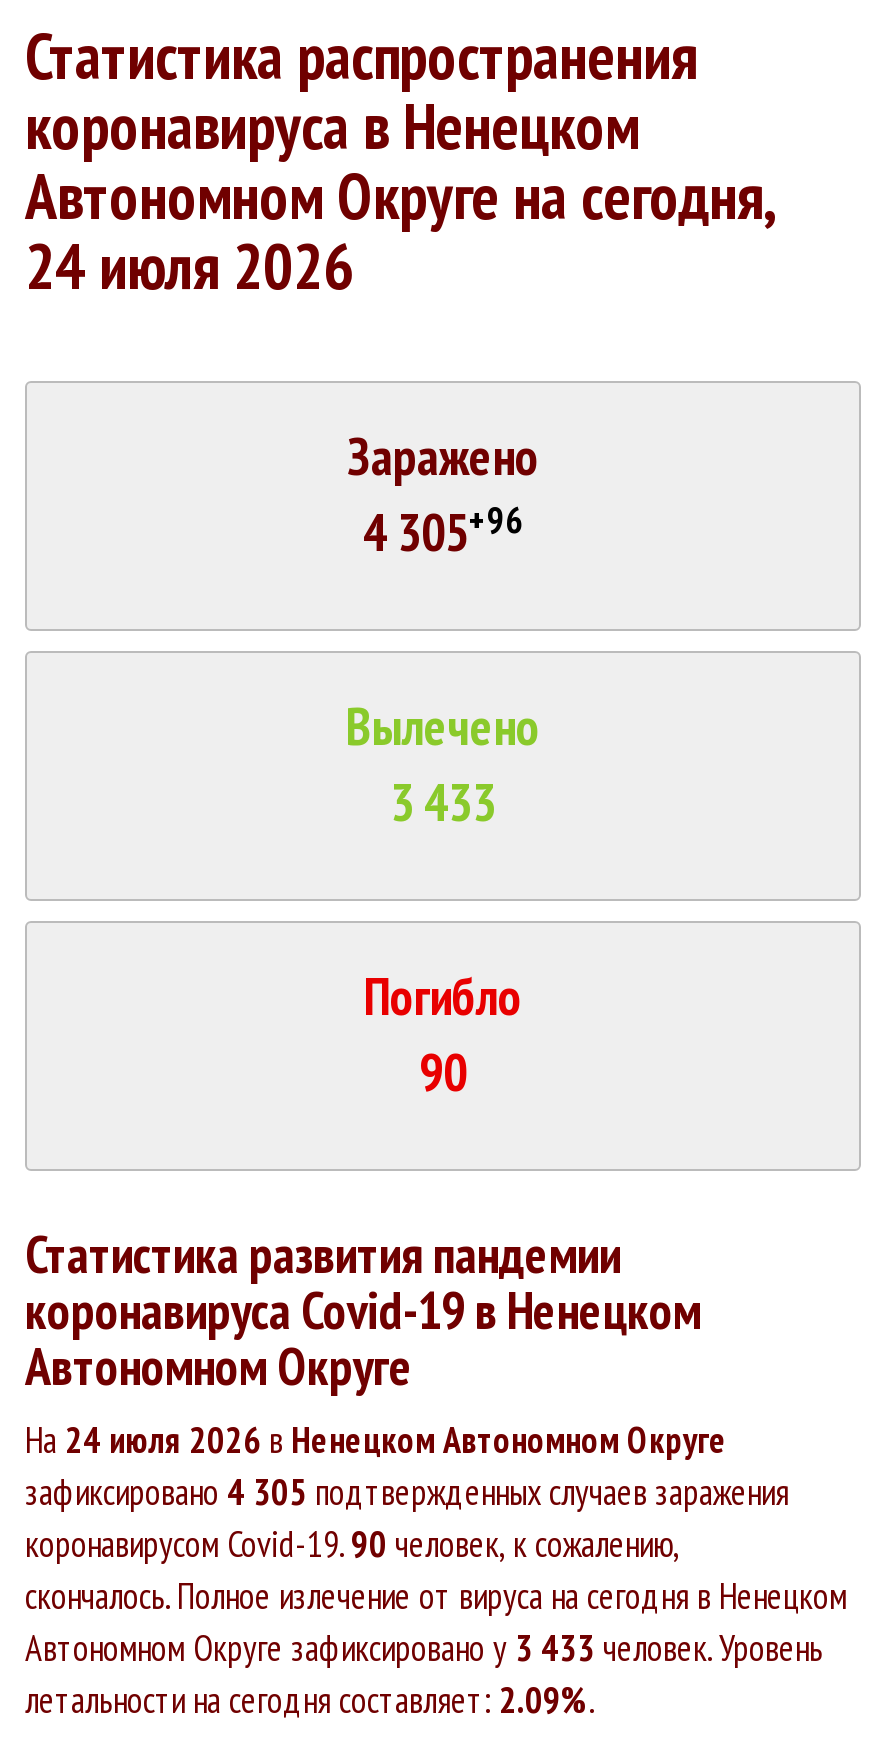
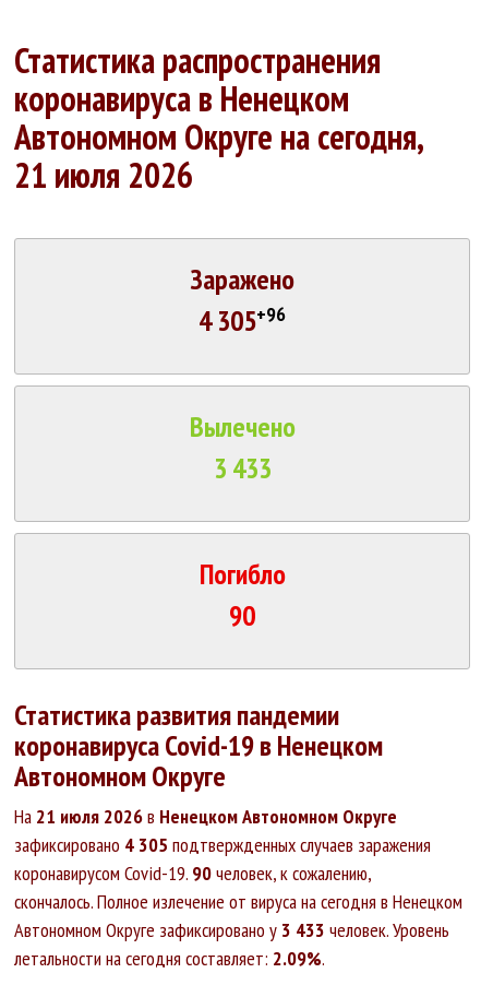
[25,223,353,307] 24 июля 2026 -> [14,152,193,198] 21 июля 2026
[25,1417,727,1463] На 24 июля 2026 в Ненецком Автономном Округе -> [14,804,397,829] На 21 июля 2026 в Ненецком Автономном Округе

